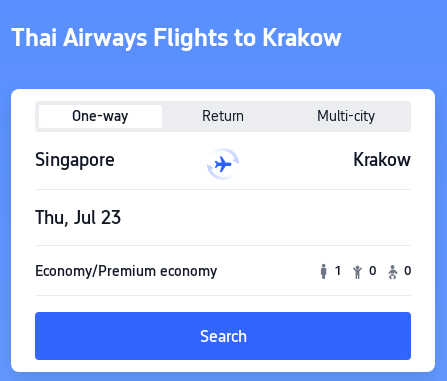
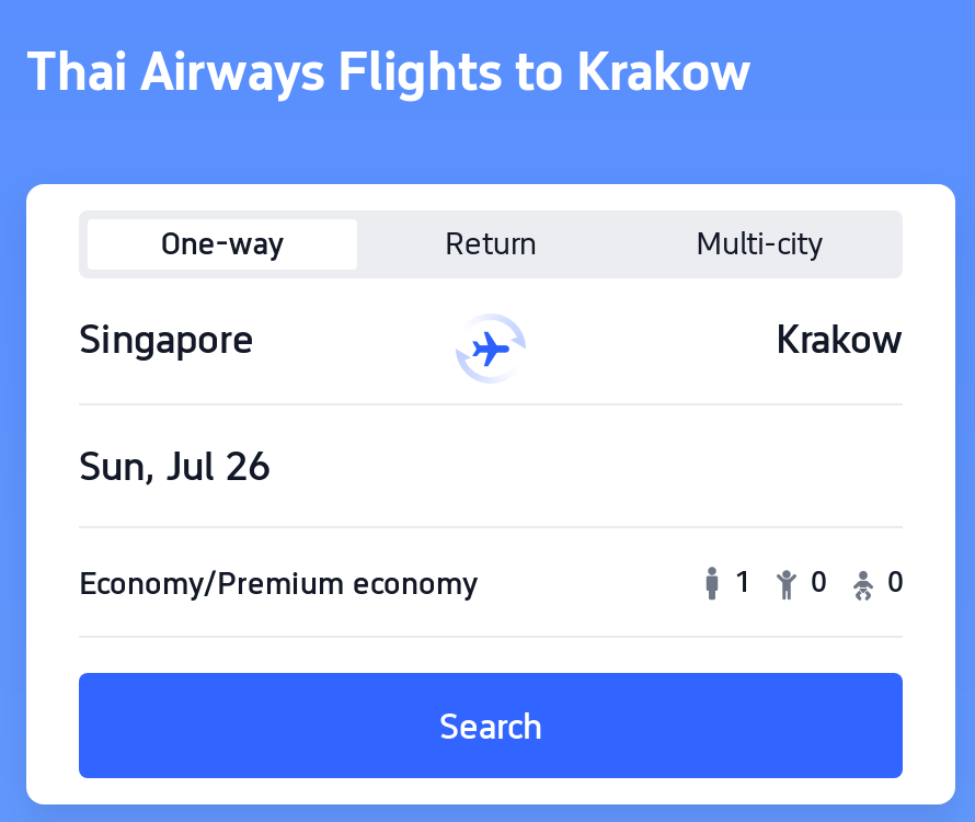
[35,207,121,228] Thu, Jul 23 -> [79,443,272,489] Sun, Jul 26

